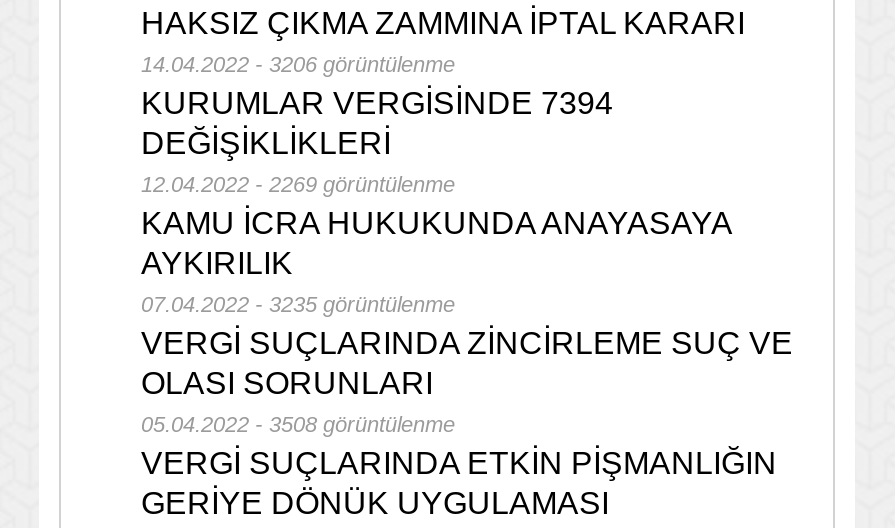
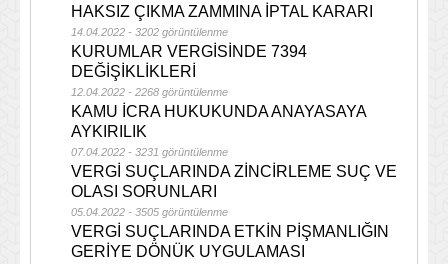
[141,53,455,77] 14.04.2022 - 3206 görüntülenme -> [71,26,228,38] 14.04.2022 - 3202 görüntülenme
[141,173,455,197] 12.04.2022 - 2269 görüntülenme -> [71,86,228,98] 12.04.2022 - 2268 görüntülenme
[141,293,455,317] 07.04.2022 - 3235 görüntülenme -> [71,146,228,158] 07.04.2022 - 3231 görüntülenme
[141,413,455,437] 05.04.2022 - 3508 görüntülenme -> [71,206,228,218] 05.04.2022 - 3505 görüntülenme

